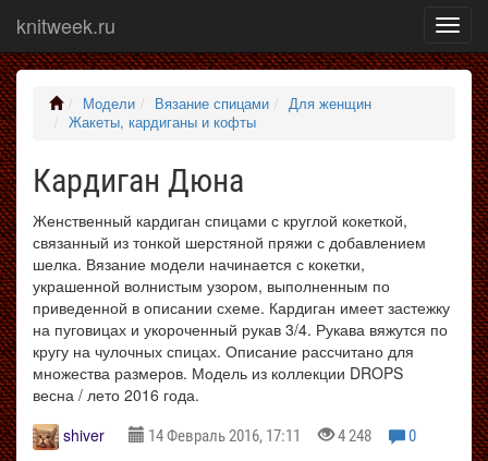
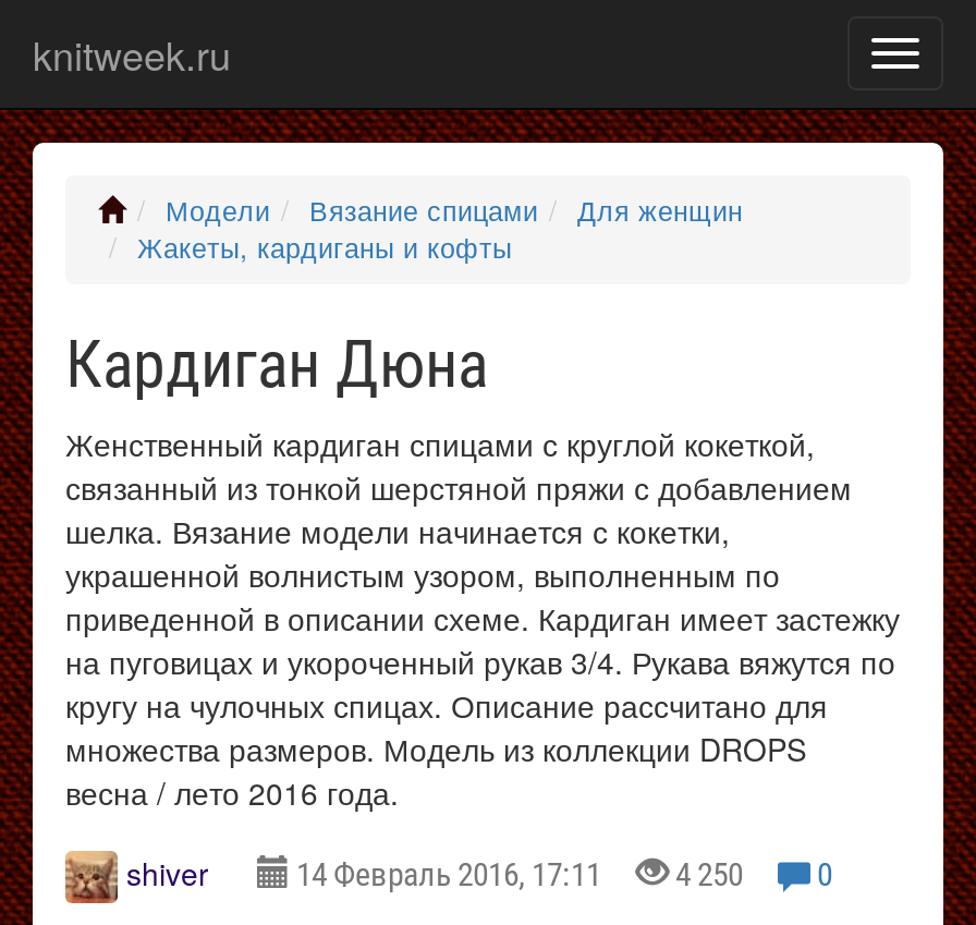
[148,426,416,446] 14 Февраль 2016, 17:11 4 248 0 -> [296,855,832,894] 14 Февраль 2016, 17:11 4 250 0

